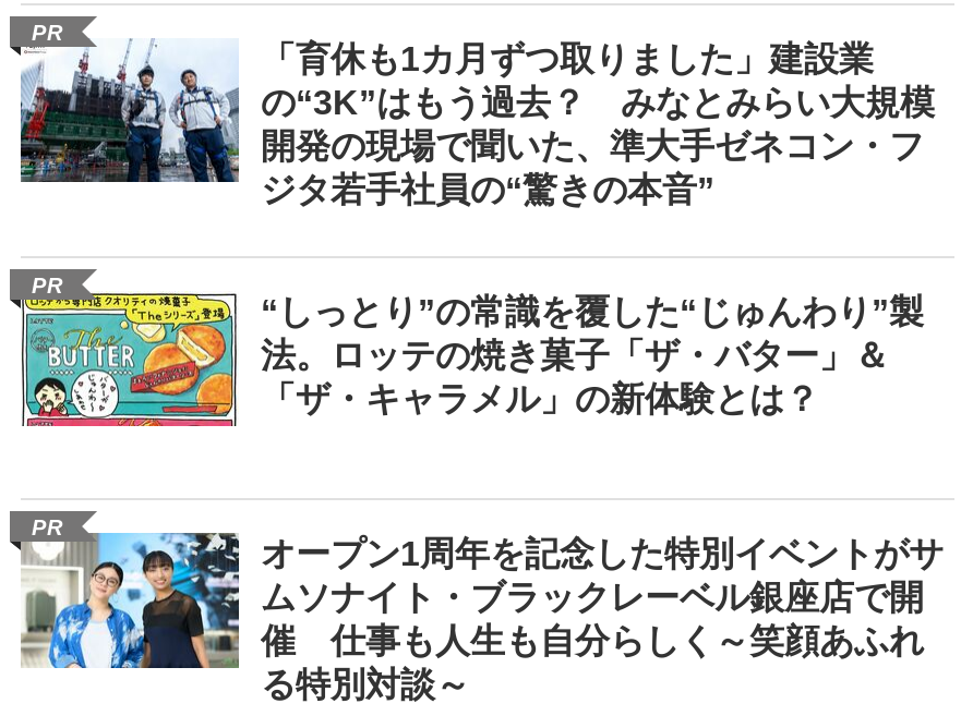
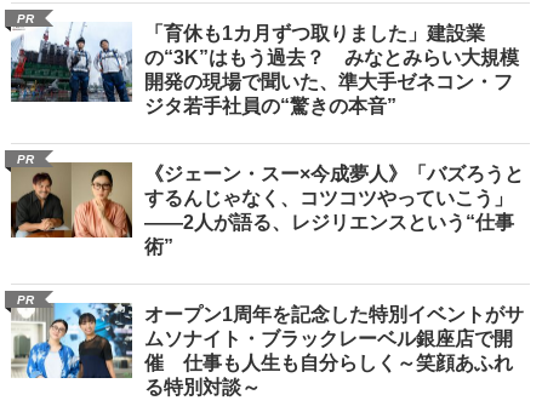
[21,292,924,428] [image] | “しっとり”の常識を覆した“じゅんわり”製 | 法。ロッテの焼き菓子「ザ・バター」＆ | 「ザ・キャラメル」の新体験とは？ -> [11,162,524,256] [image] | 《ジェーン・スー×今成夢人》「バズろうと | するんじゃなく、コツコツやっていこう」 | ――2人が語る、レジリエンスという“仕事 | 術”

